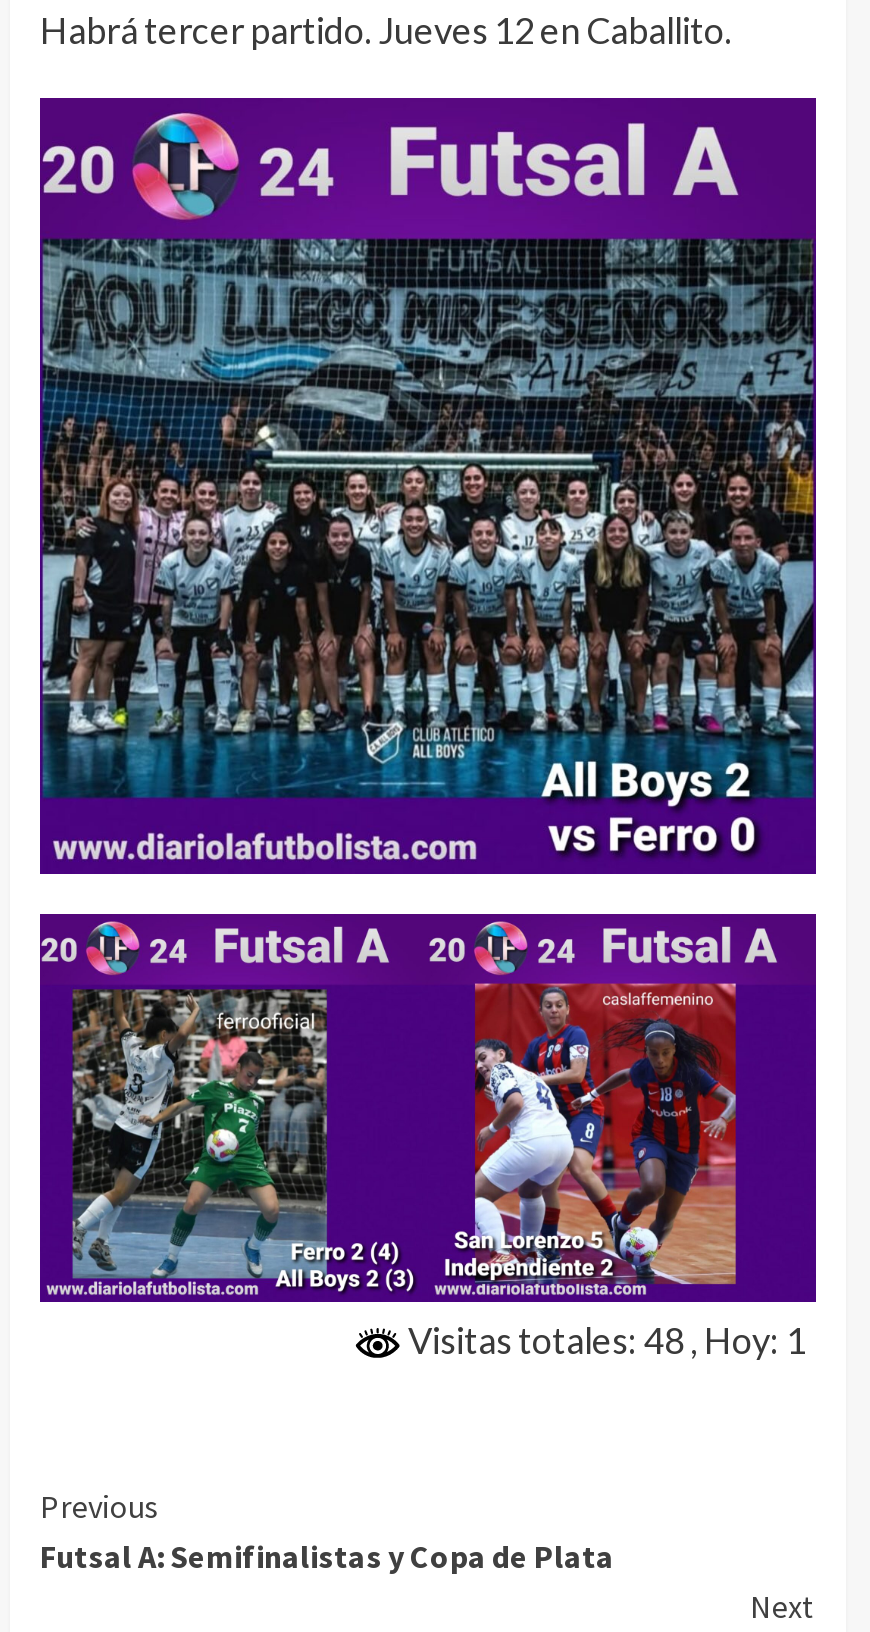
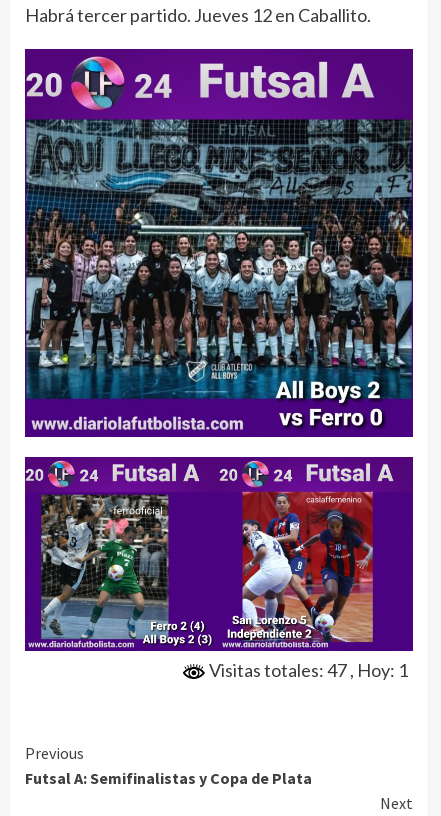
[402,1318,806,1362] Visitas totales: 48, Hoy: 1 -> [206,659,408,681] Visitas totales: 47, Hoy: 1

